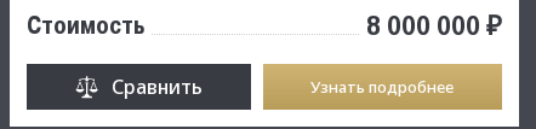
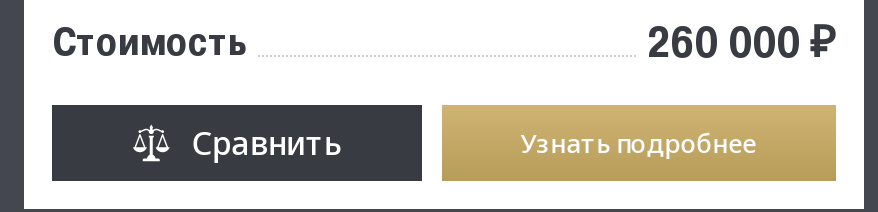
[366,9,502,41] 8 000 000 ₽ -> [646,15,836,67] 260 000 ₽

